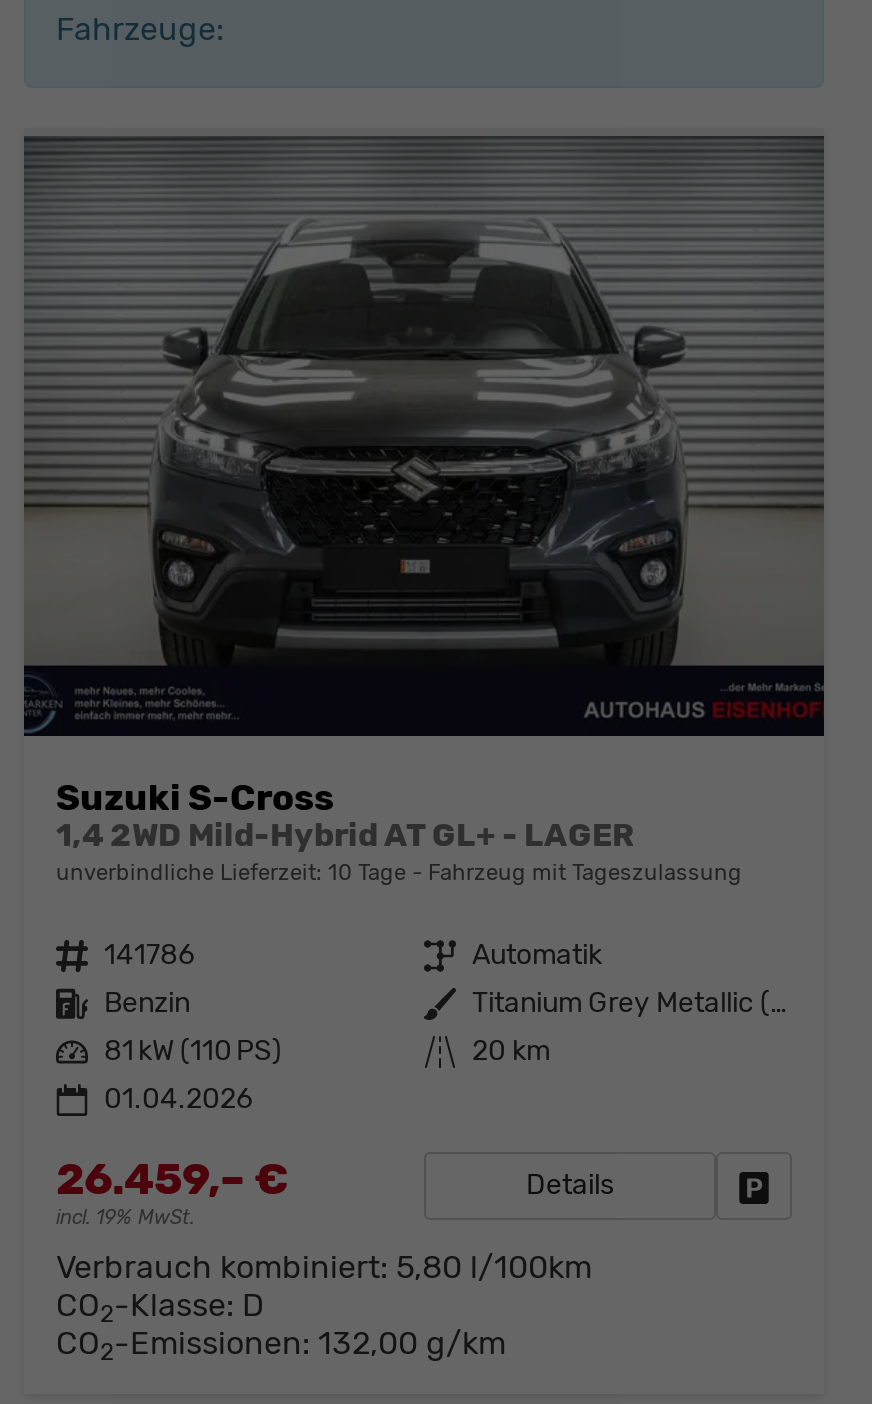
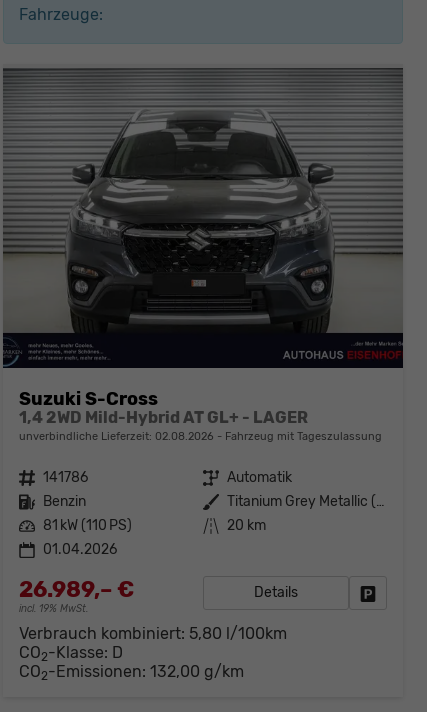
[56,860,406,886] unverbindliche Lieferzeit: 10 Tage -> [19,430,214,443] unverbindliche Lieferzeit: 02.08.2026
[56,1152,288,1206] 26.459,– € -> [19,576,134,603] 26.989,– €

